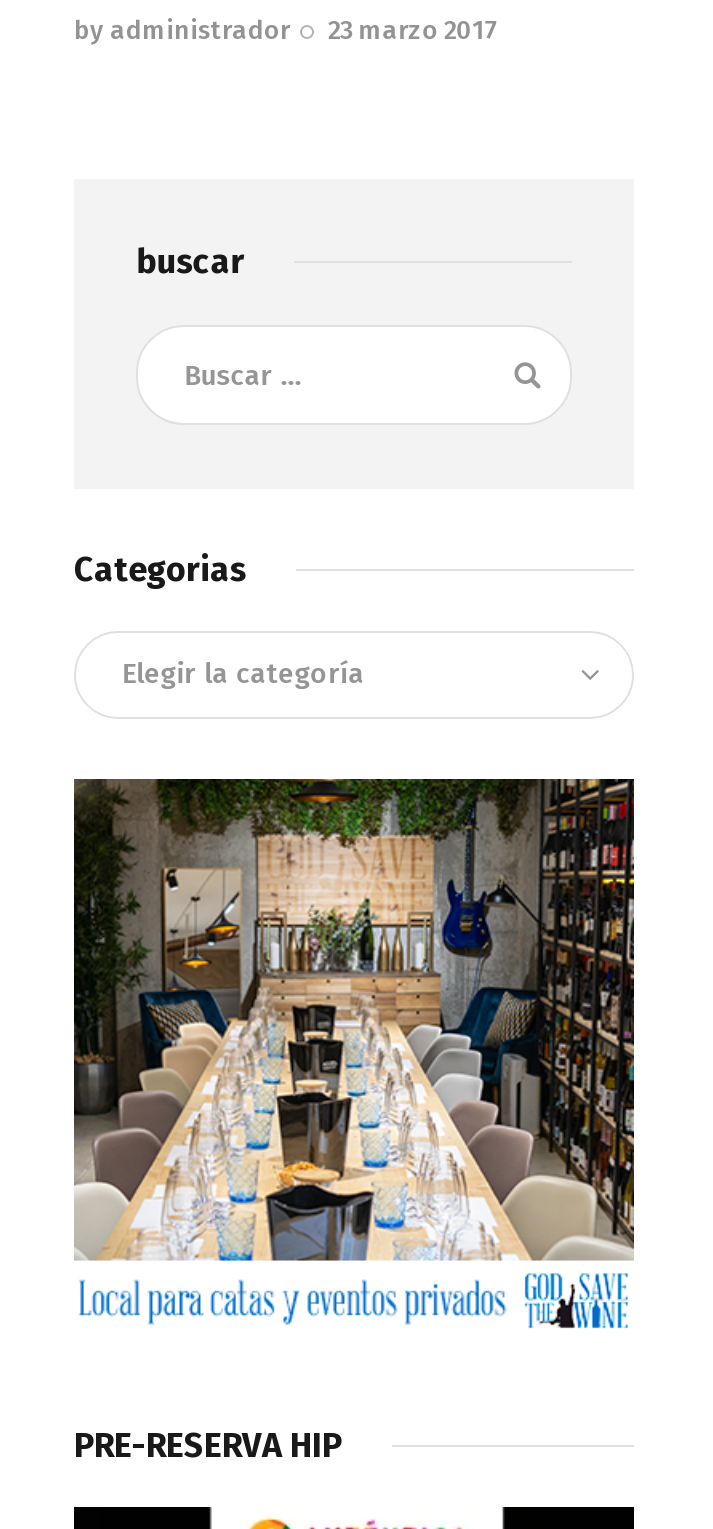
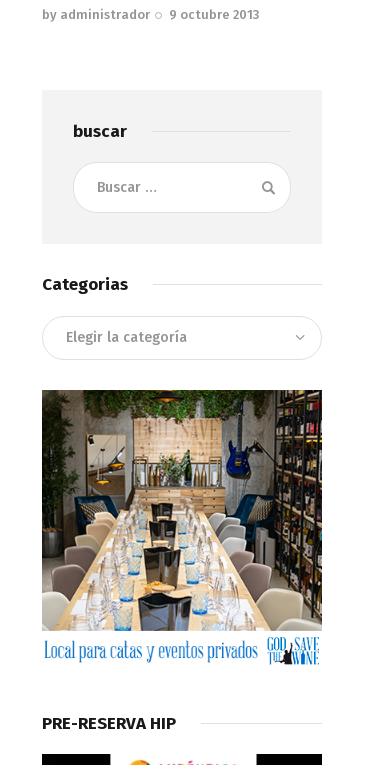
[74,14,498,44] by administrador 23 marzo 2017 -> [42,7,259,22] by administrador 9 octubre 2013

